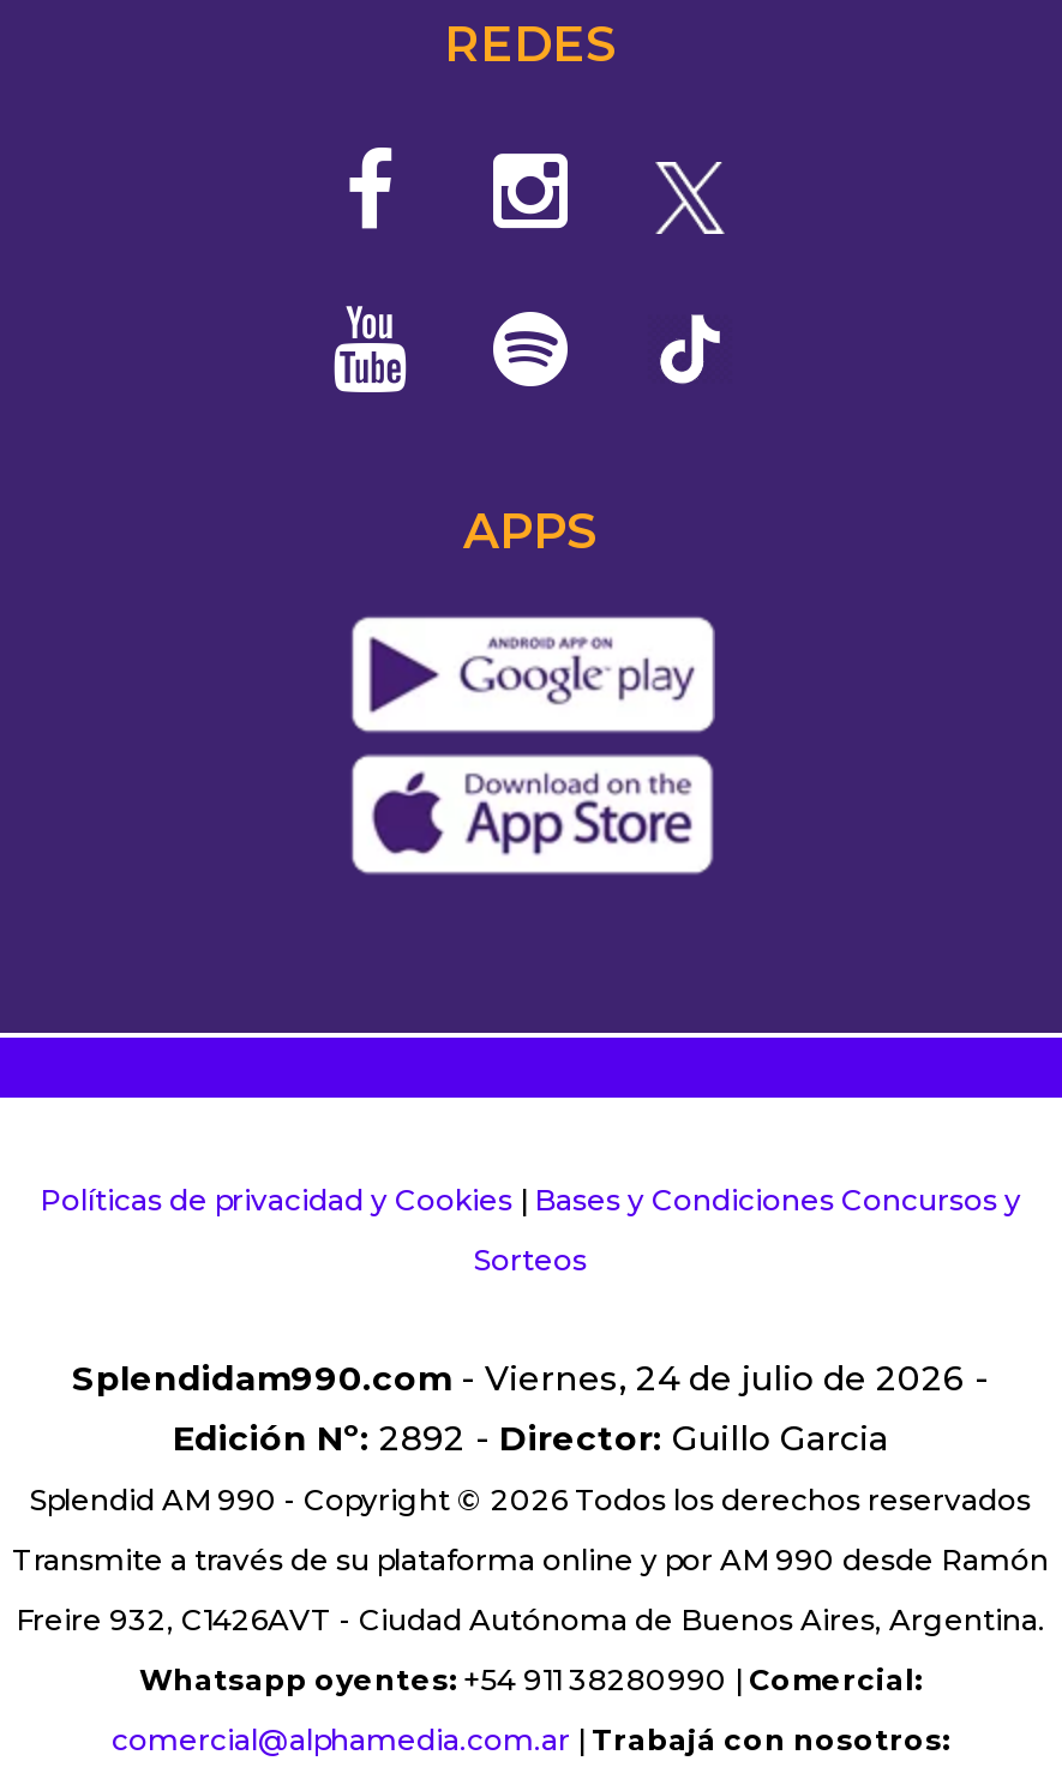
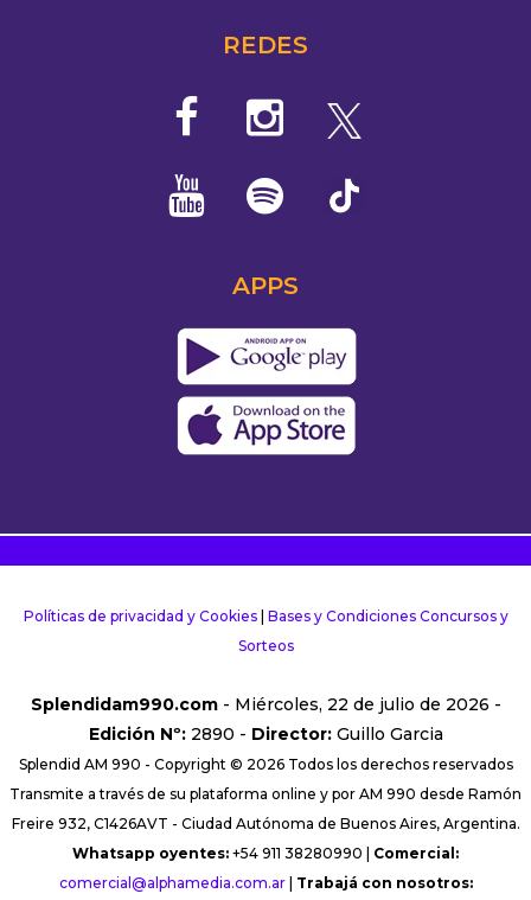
[72,1357,989,1400] Splendidam990.com - Viernes, 24 de julio de 2026 - -> [30,694,501,715] Splendidam990.com - Miércoles, 22 de julio de 2026 -
[173,1417,888,1460] Edición Nº: 2892 - Director: Guillo Garcia -> [88,723,443,745] Edición Nº: 2890 - Director: Guillo Garcia

